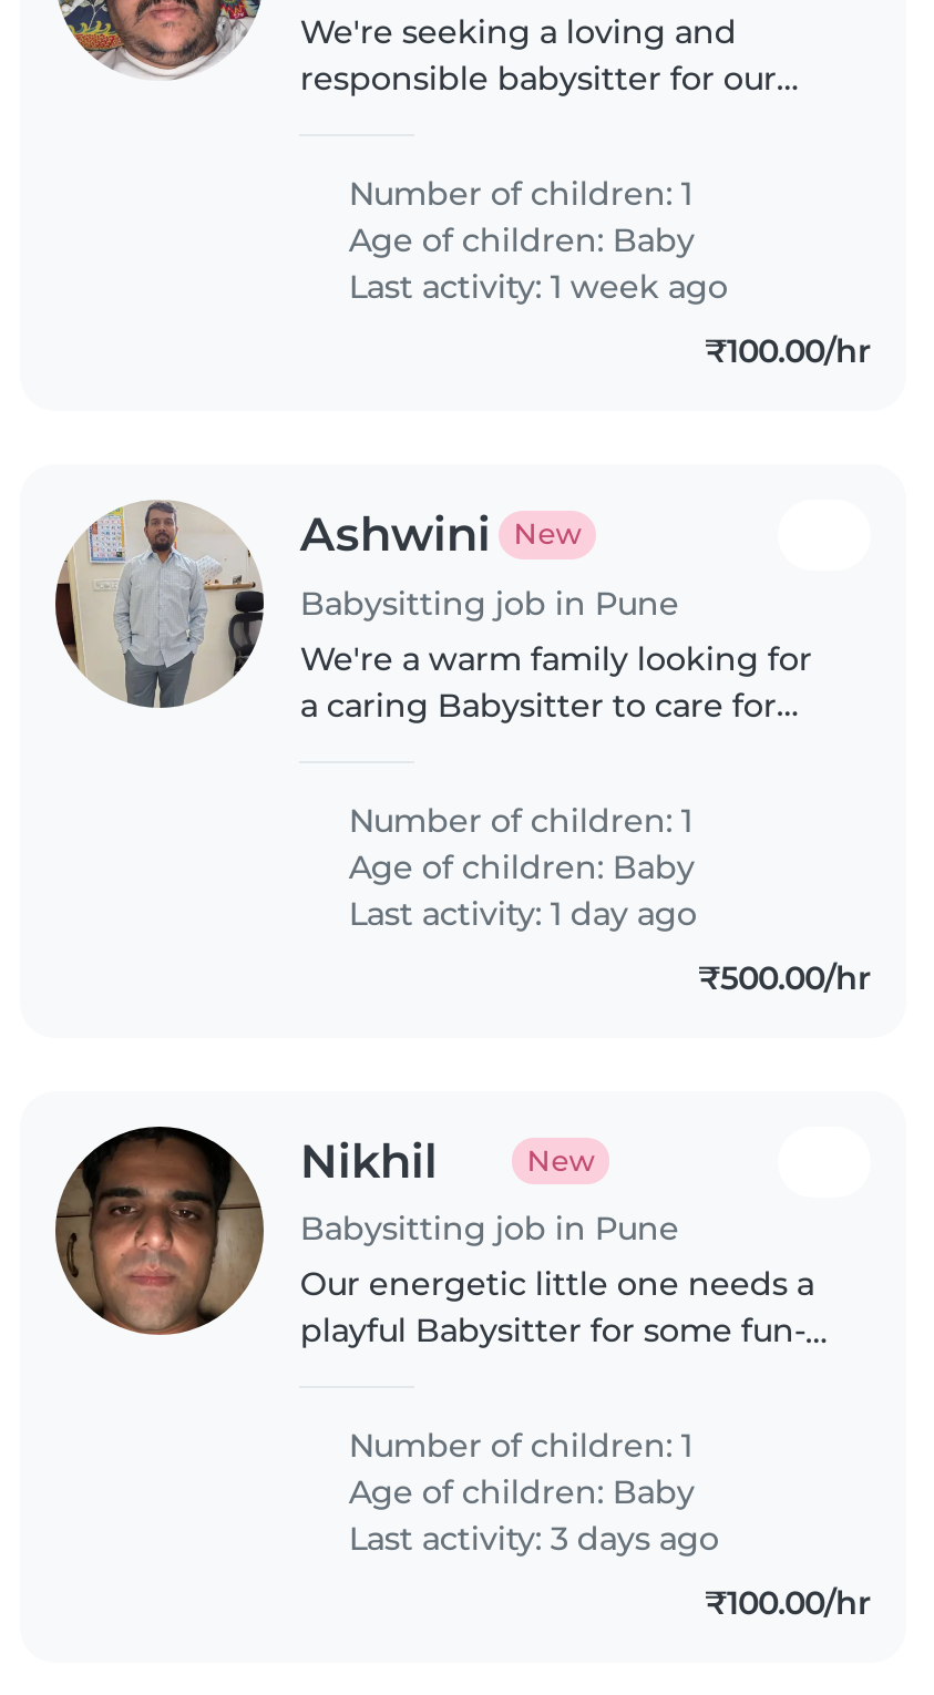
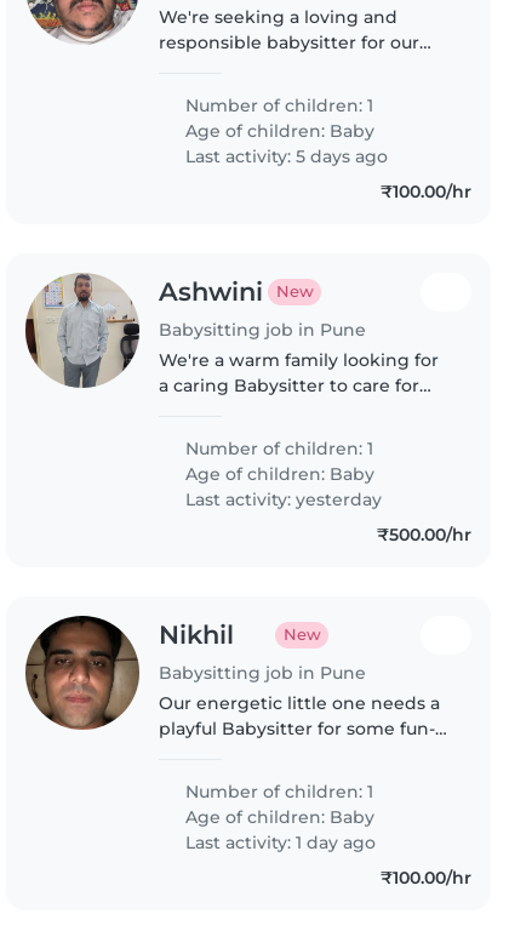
[340,266,728,306] Last activity: 1 week ago -> [181,146,388,168] Last activity: 5 days ago
moved [340,893,697,933] -> [181,831,376,853]: Last activity: 1 day ago
none -> [181,489,382,510] Last activity: yesterday
[340,1520,719,1559] Last activity: 3 days ago -> none

